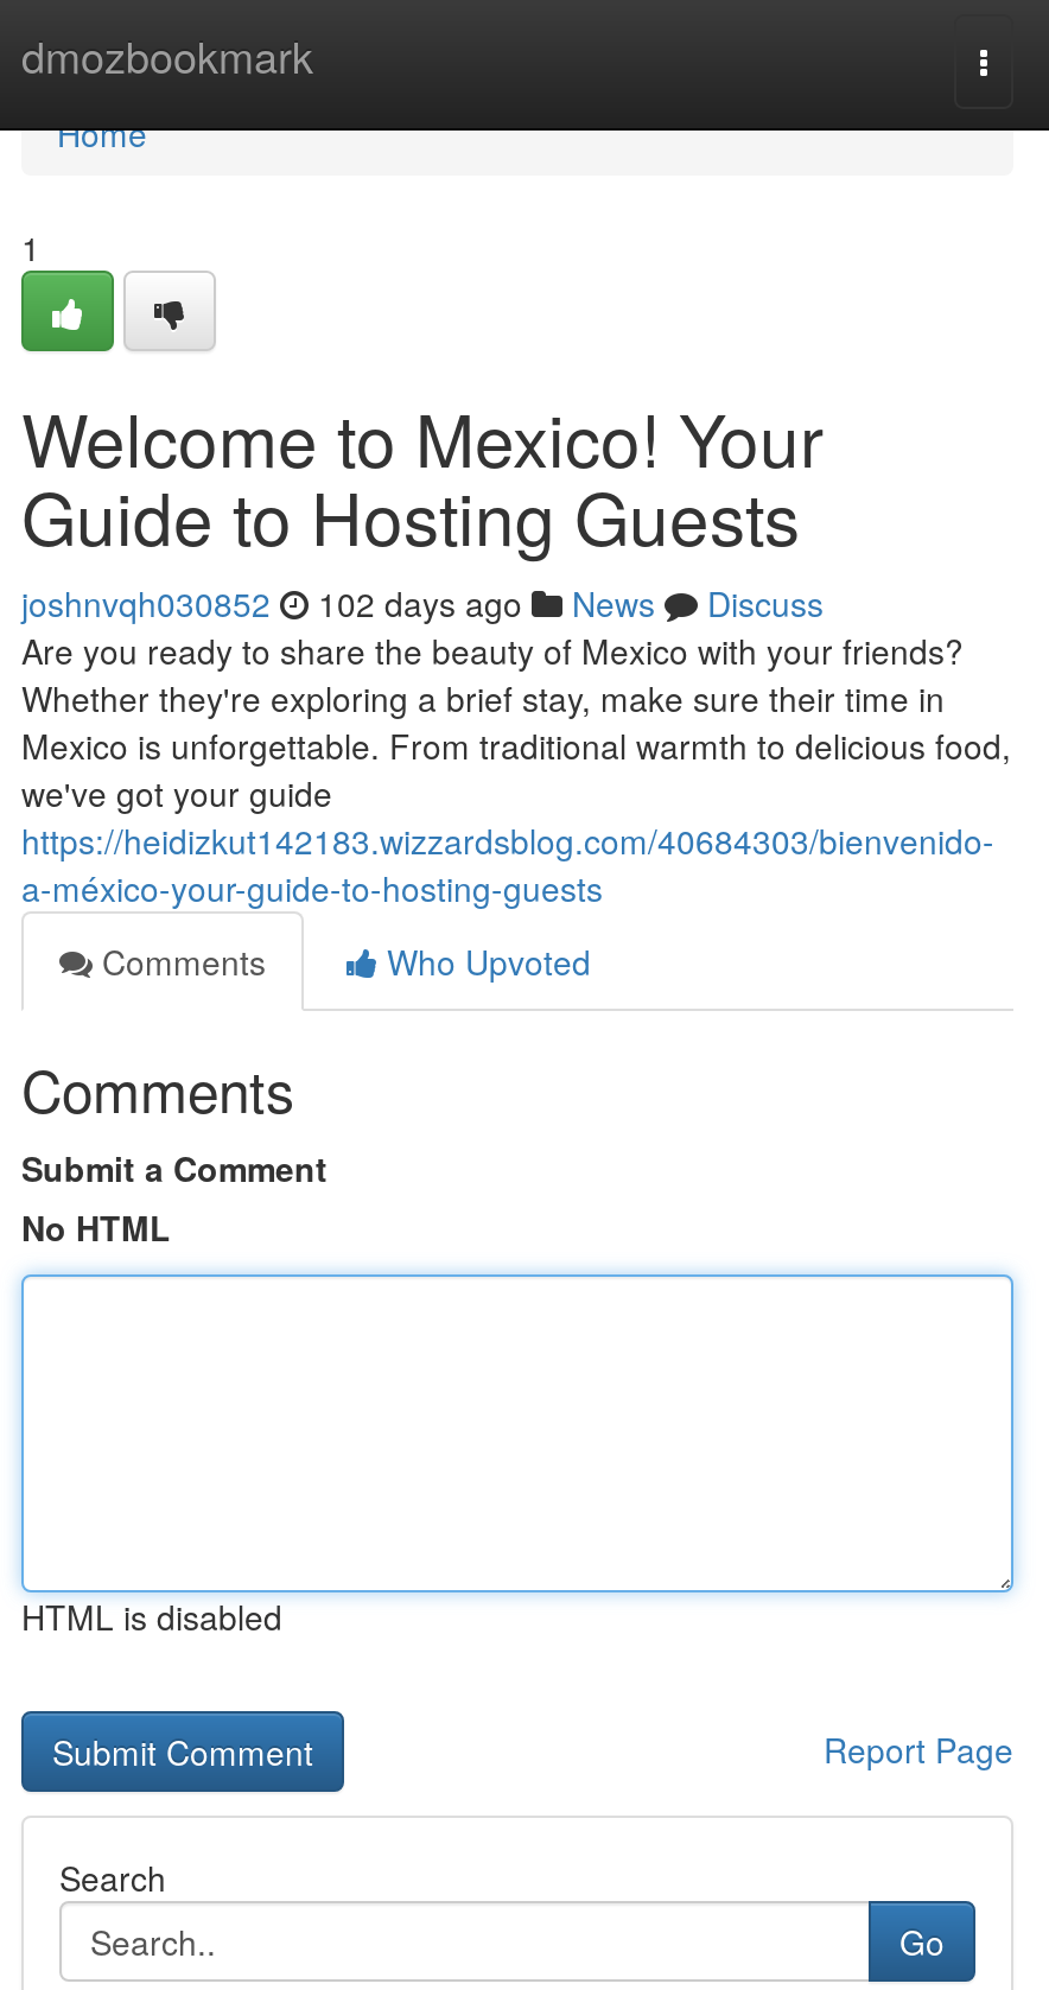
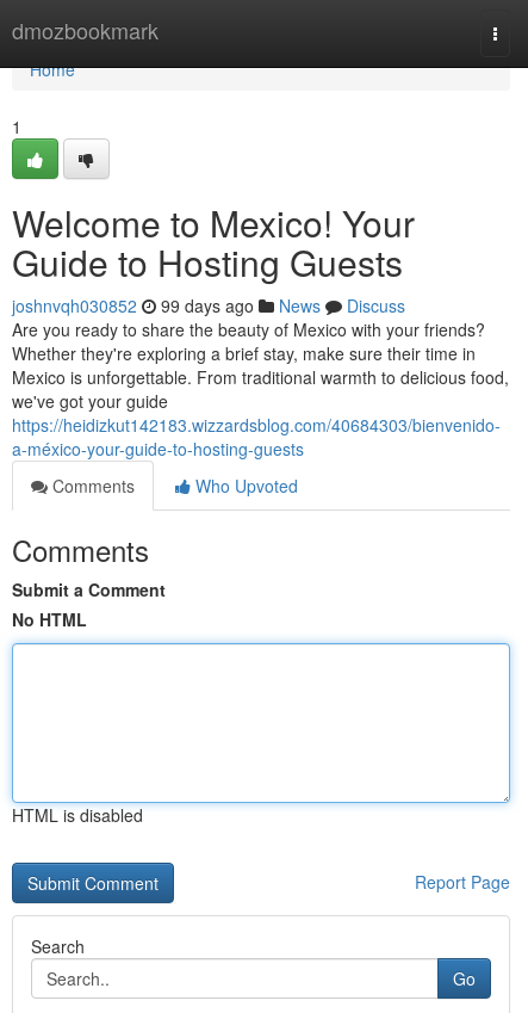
[21,579,824,627] joshnvqh030852 102 days ago News Discuss -> [12,294,405,317] joshnvqh030852 99 days ago News Discuss

